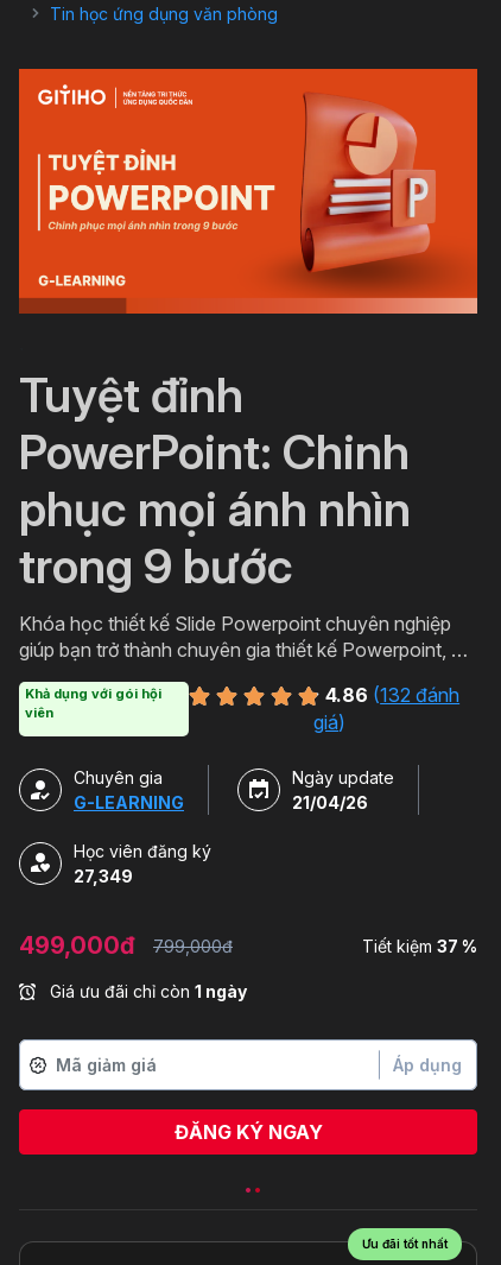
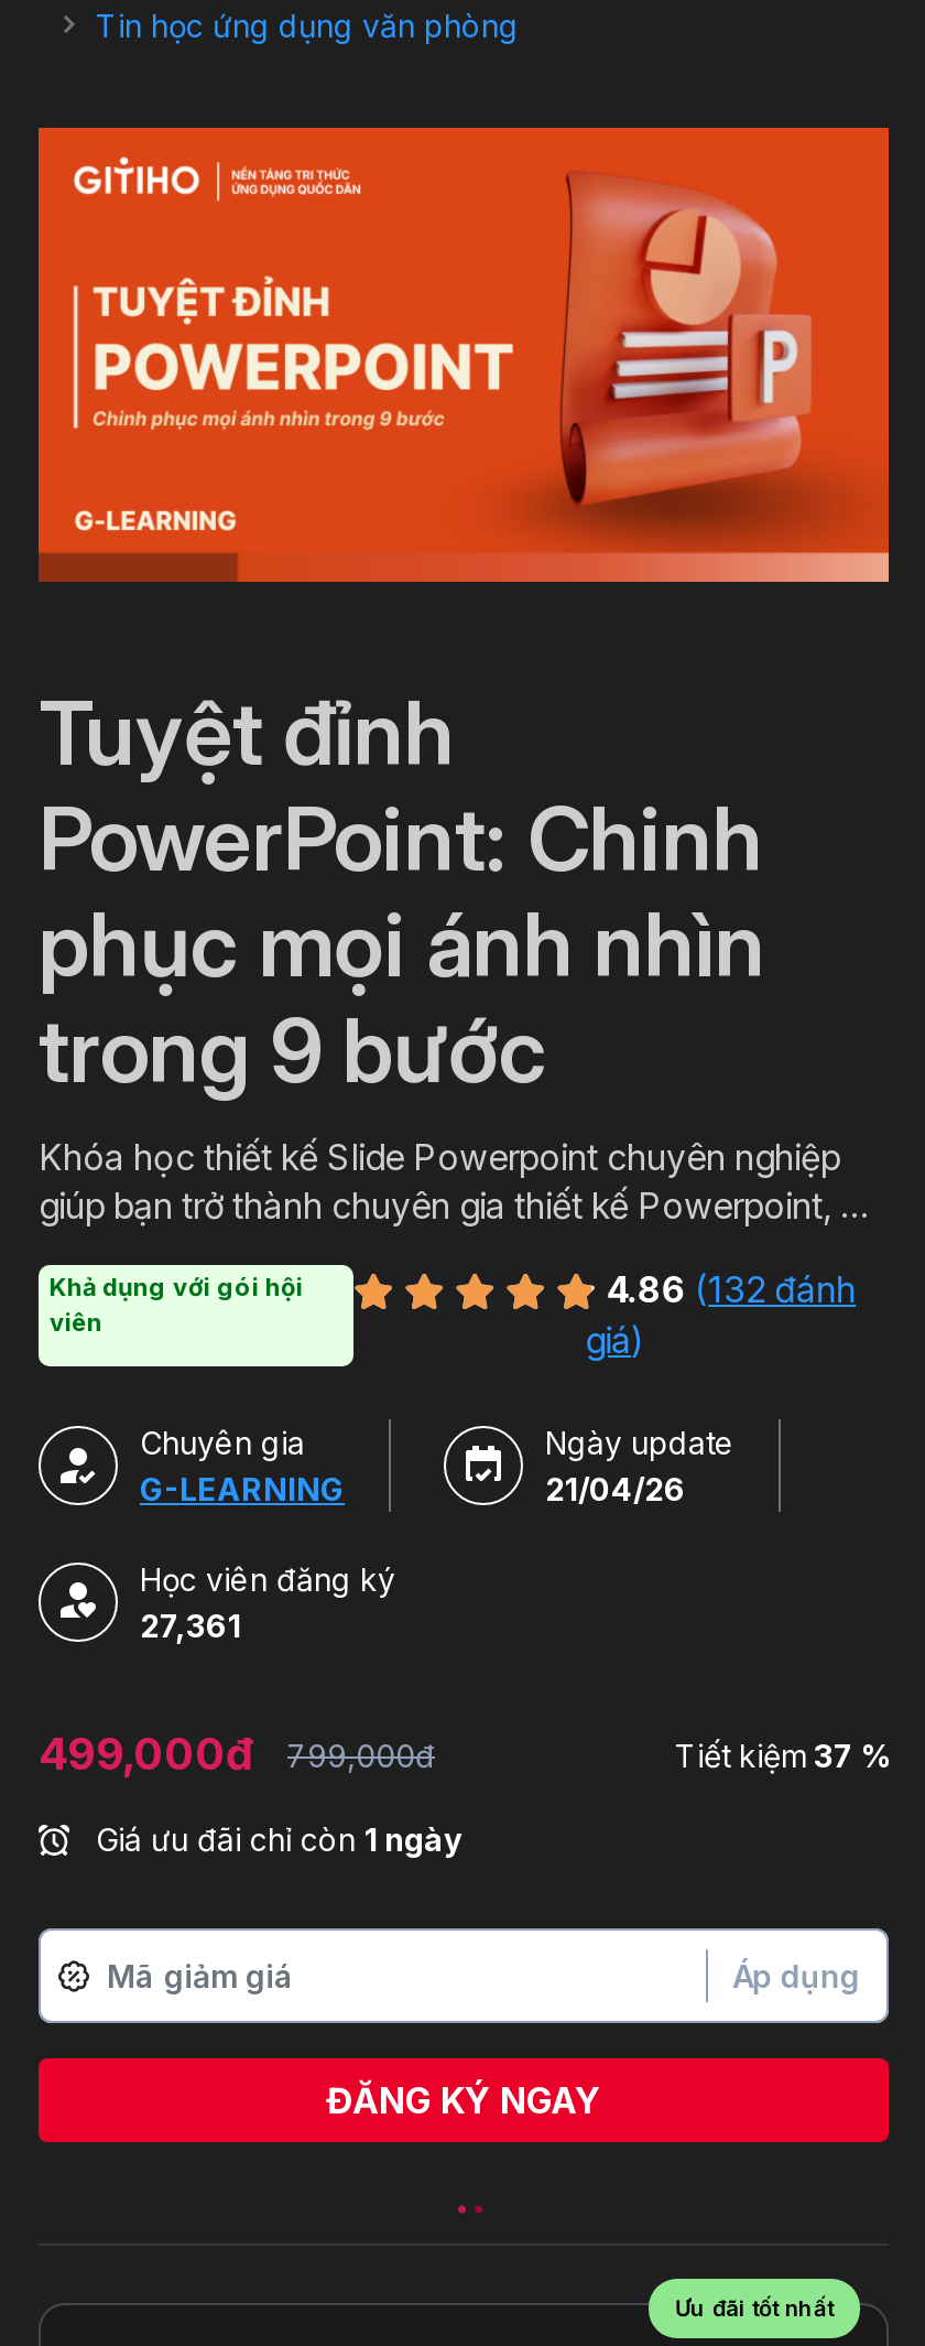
[74,866,133,887] 27,349 -> [140,1607,241,1645] 27,361

